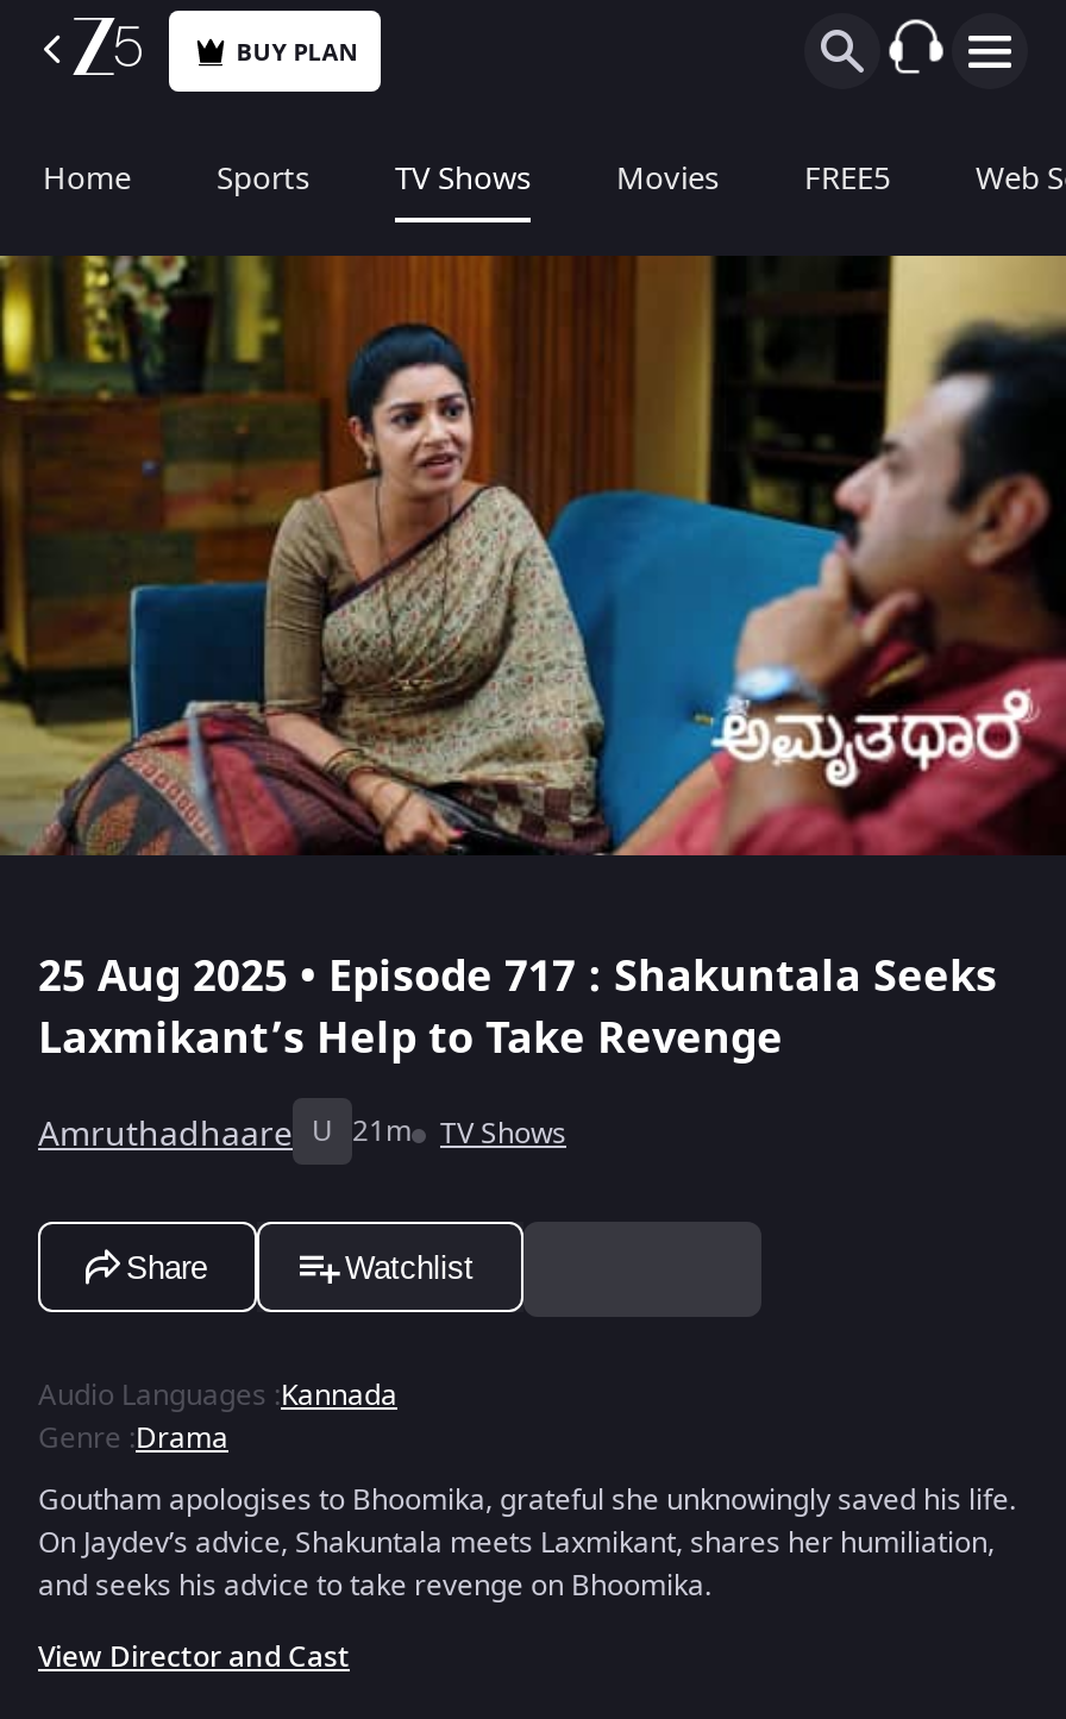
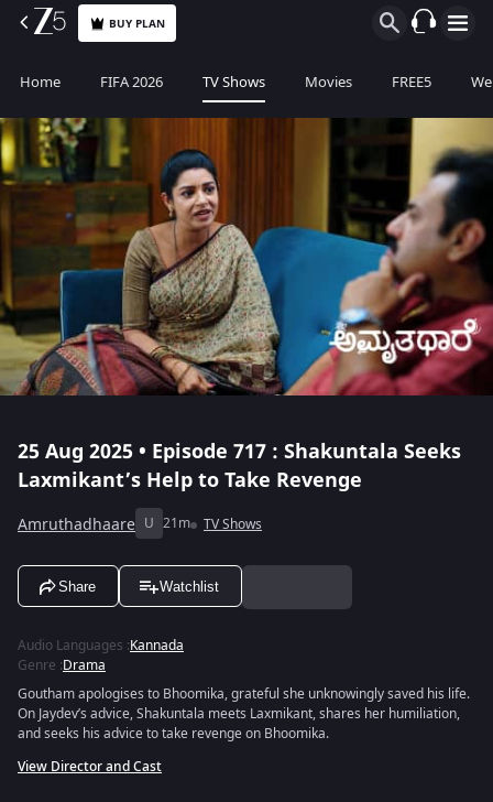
[217,156,309,201] Sports -> [100,72,163,93] FIFA 2026

